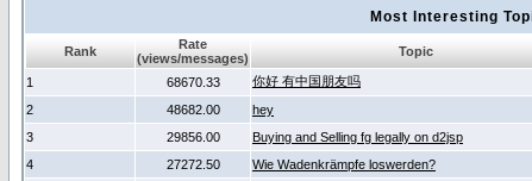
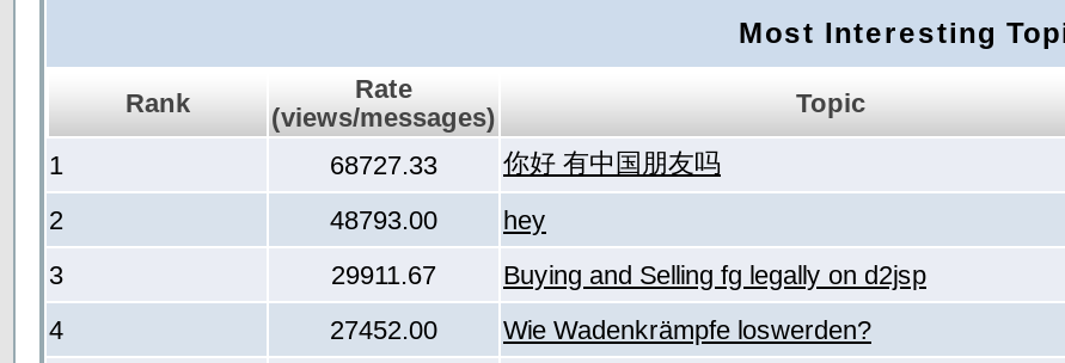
[166,75,220,89] 68670.33 -> [330,150,437,179] 68727.33
[166,102,220,117] 48682.00 -> [330,205,437,234] 48793.00
[166,130,220,144] 29856.00 -> [331,260,436,289] 29911.67
[166,157,220,171] 27272.50 -> [330,315,437,344] 27452.00

